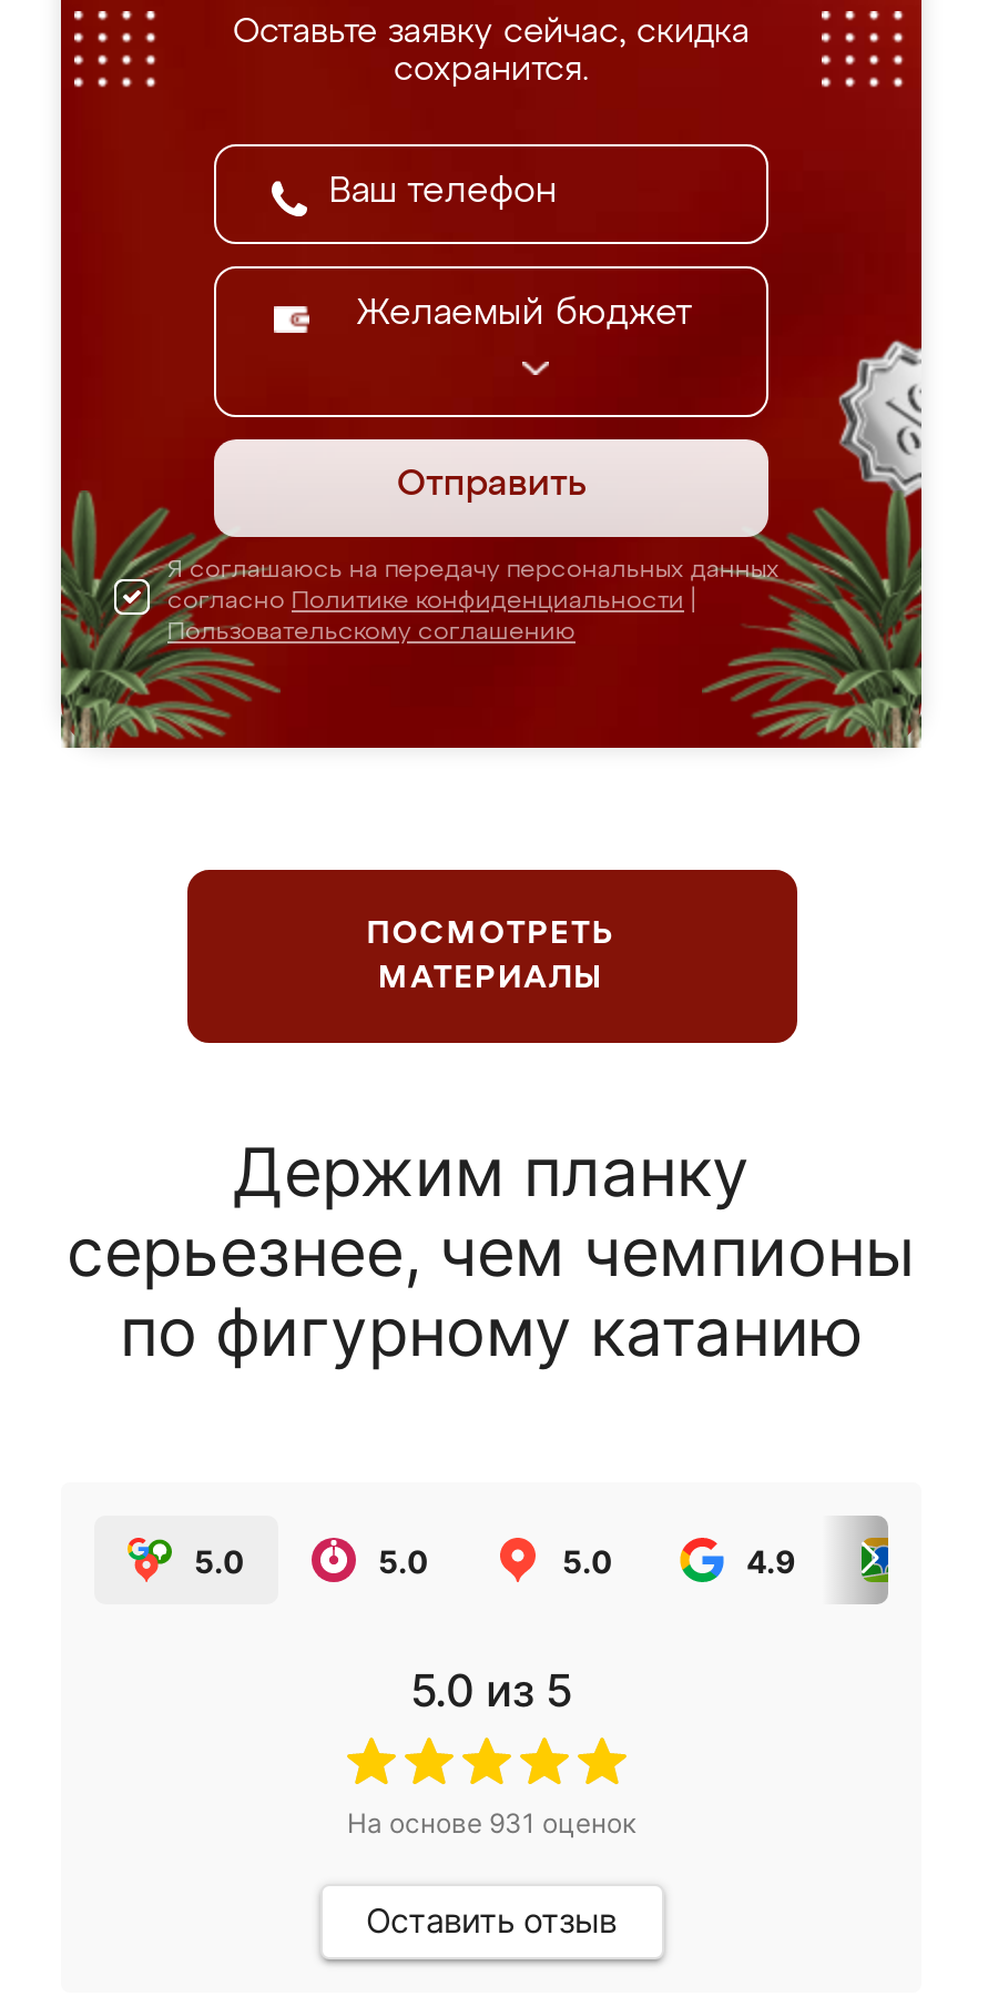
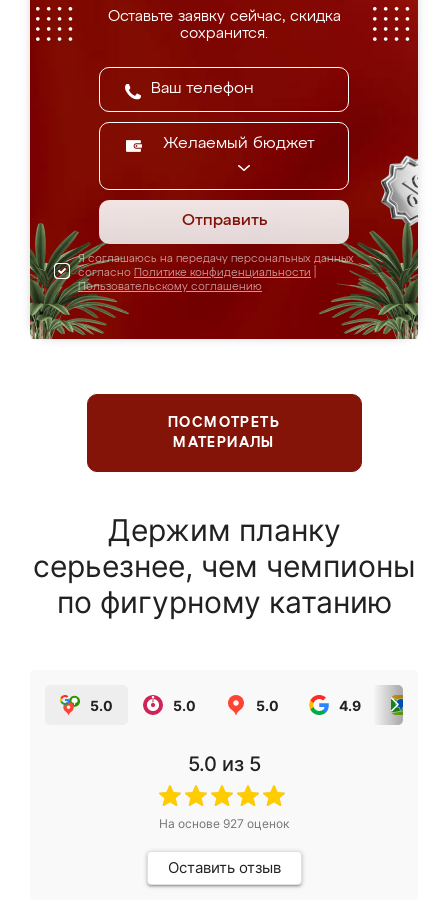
[347,1806,635,1840] На основе 931 оценок -> [159,816,289,831] На основе 927 оценок

